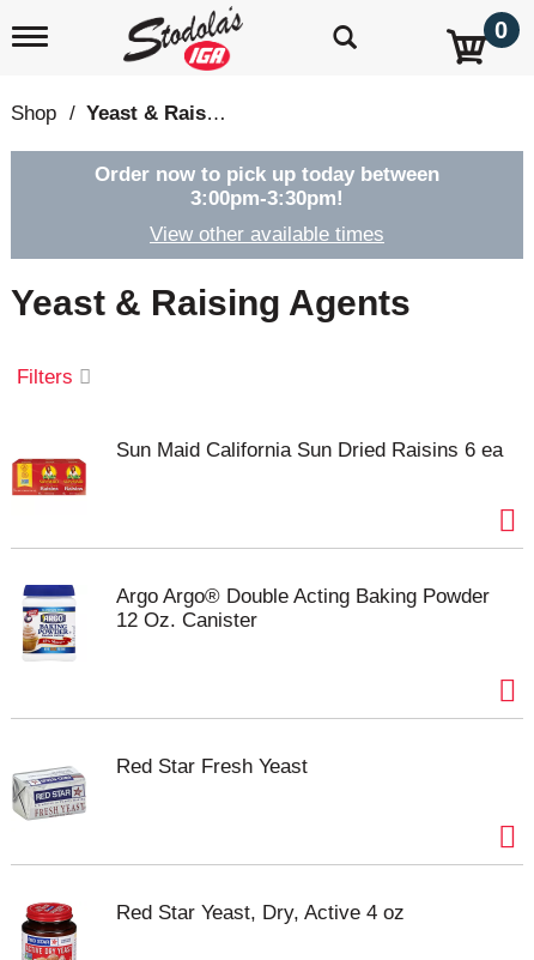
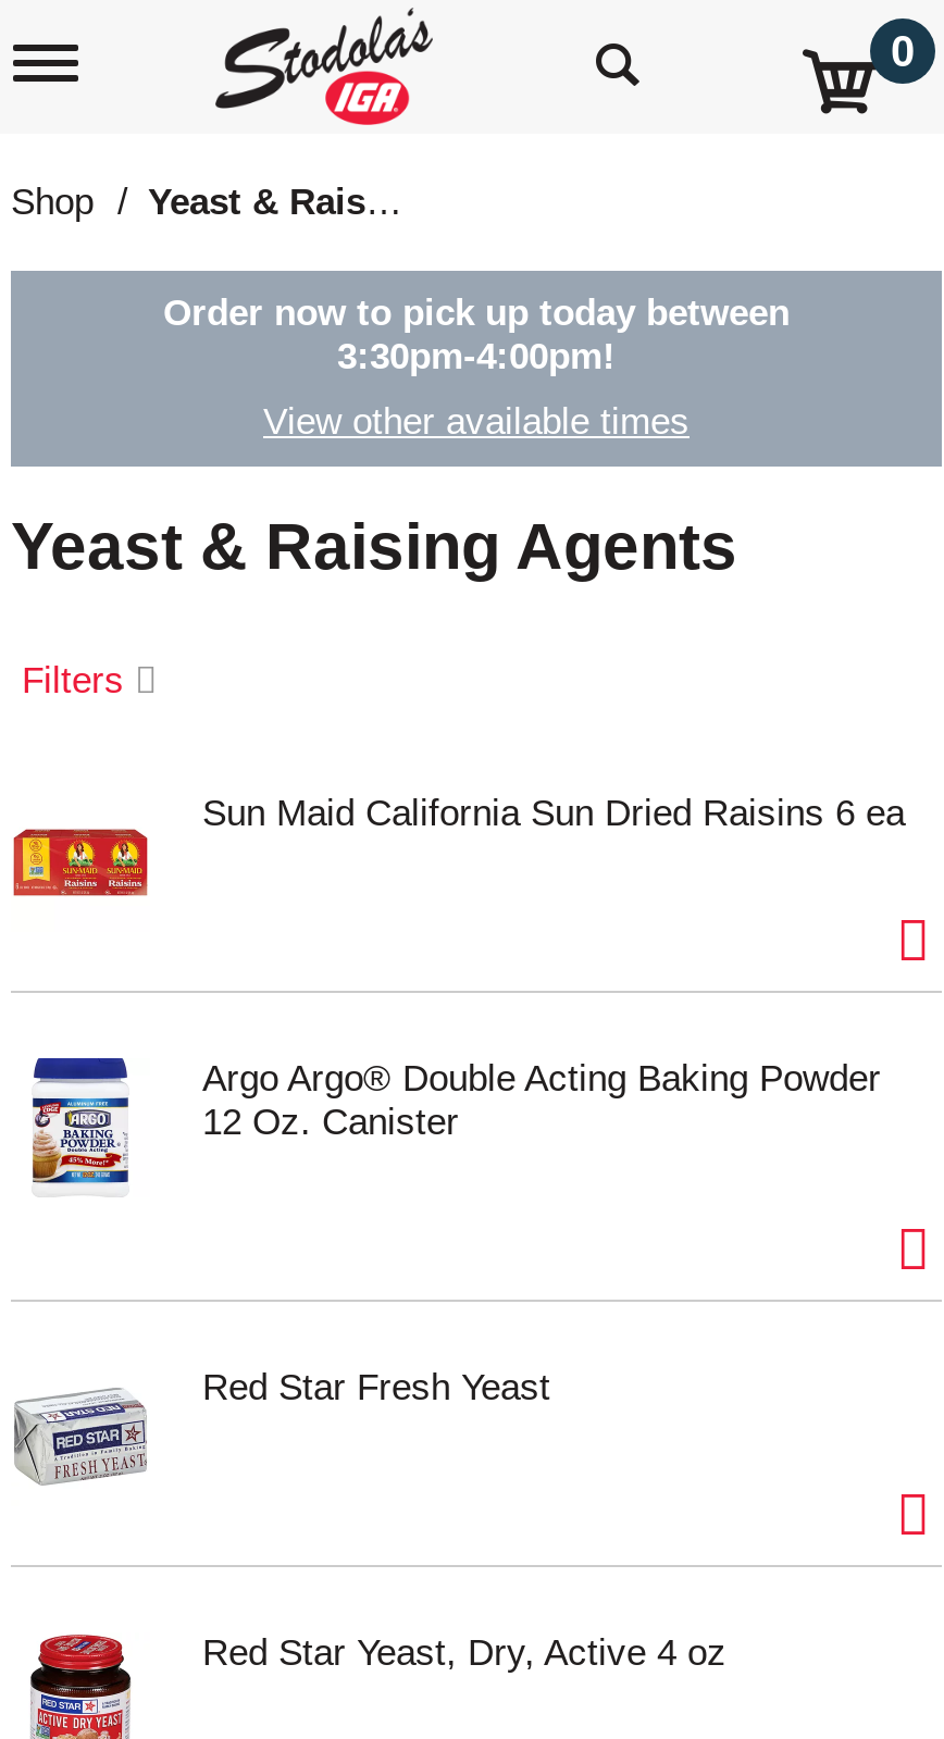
[190,187,344,210] 3:00pm-3:30pm! -> [337,336,616,377] 3:30pm-4:00pm!

